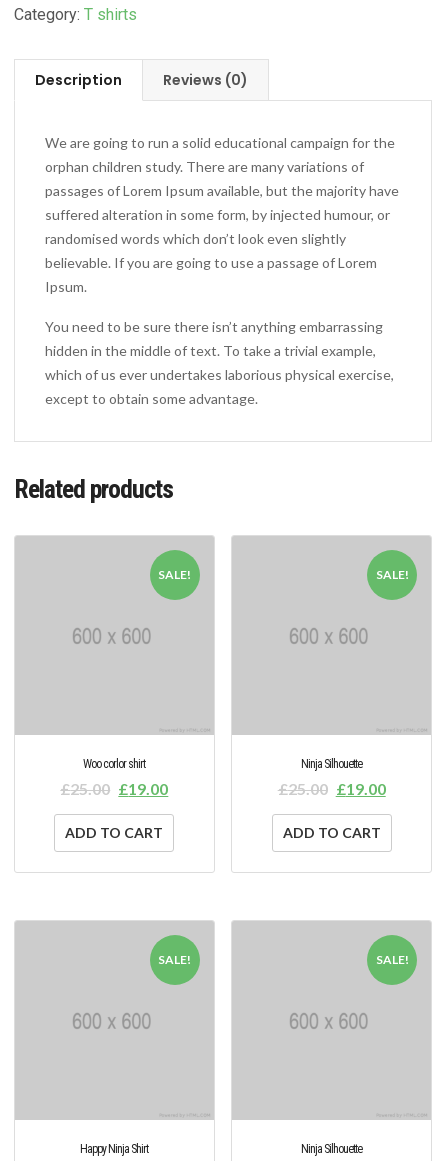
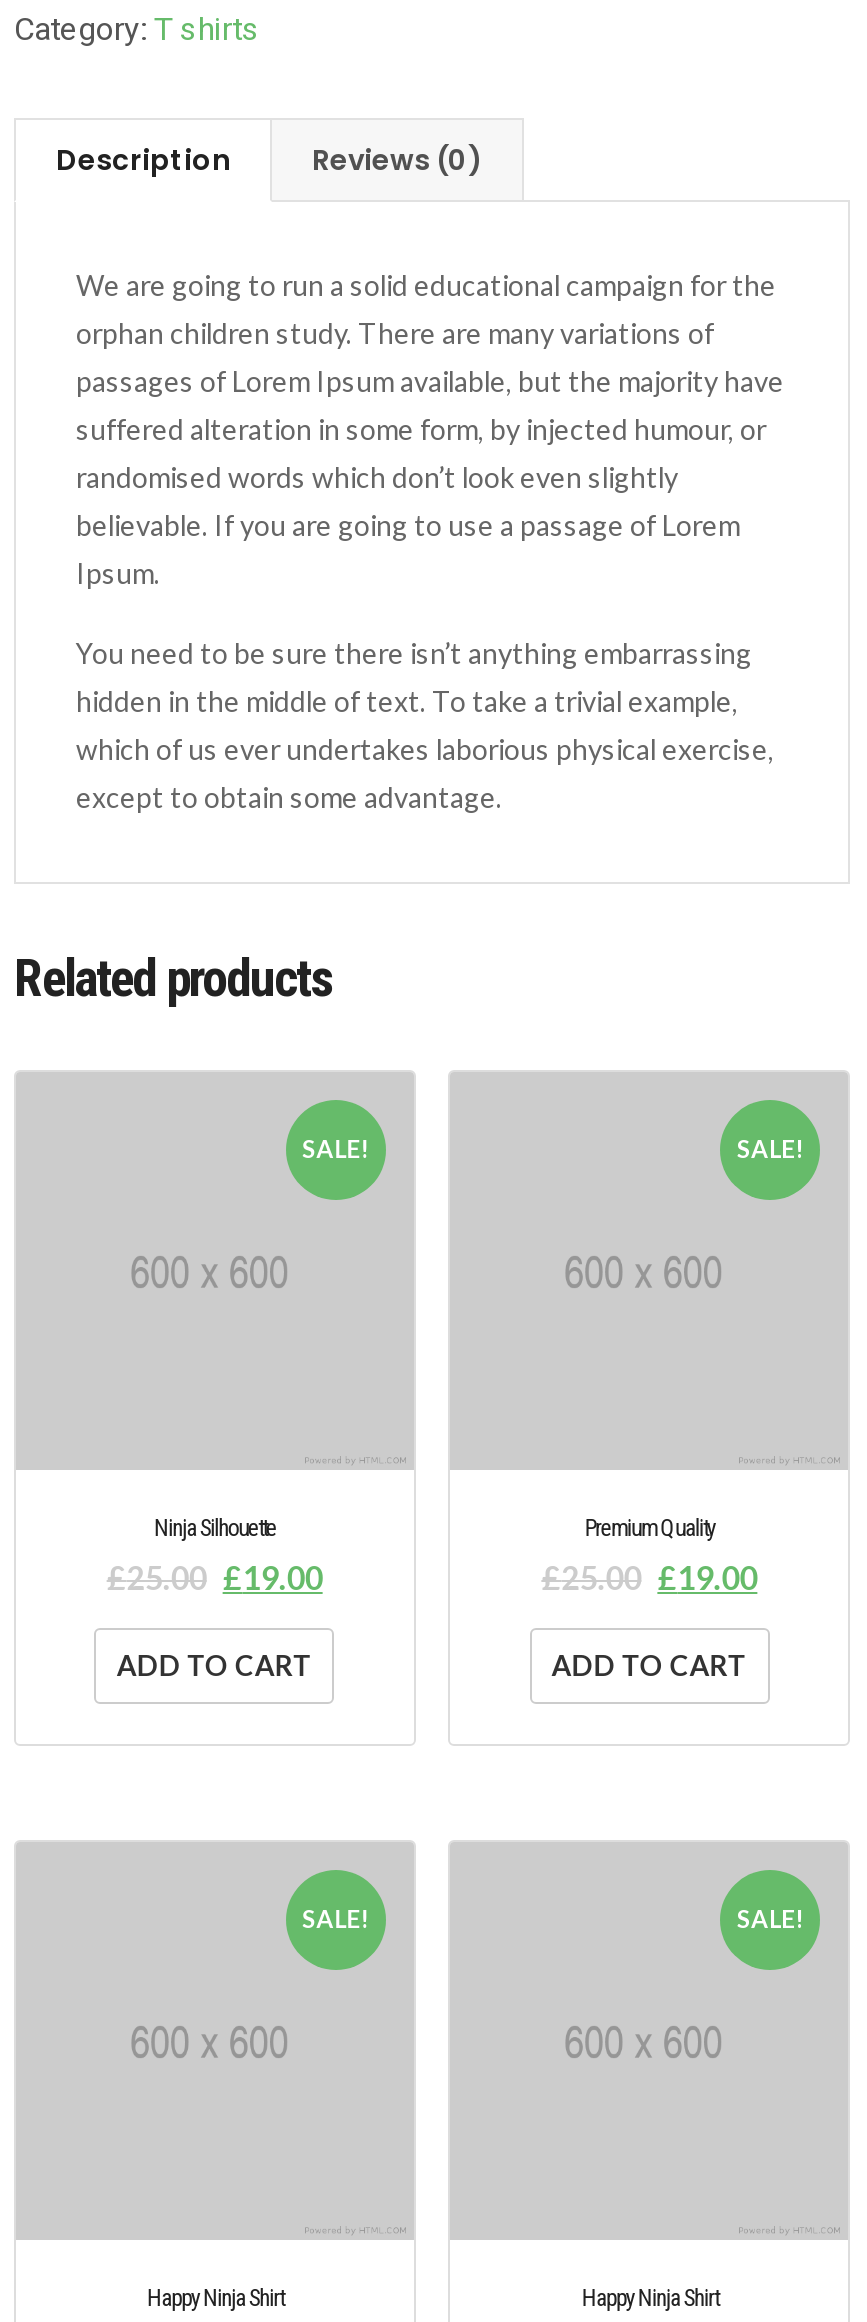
[83,757,145,771] Woo corlor shirt -> [154,1513,276,1541] Ninja Silhouette
[301,757,362,771] Ninja Silhouette -> [584,1513,714,1541] Premium Quality
[301,1142,362,1156] Ninja Silhouette -> [581,2284,717,2312] Happy Ninja Shirt

